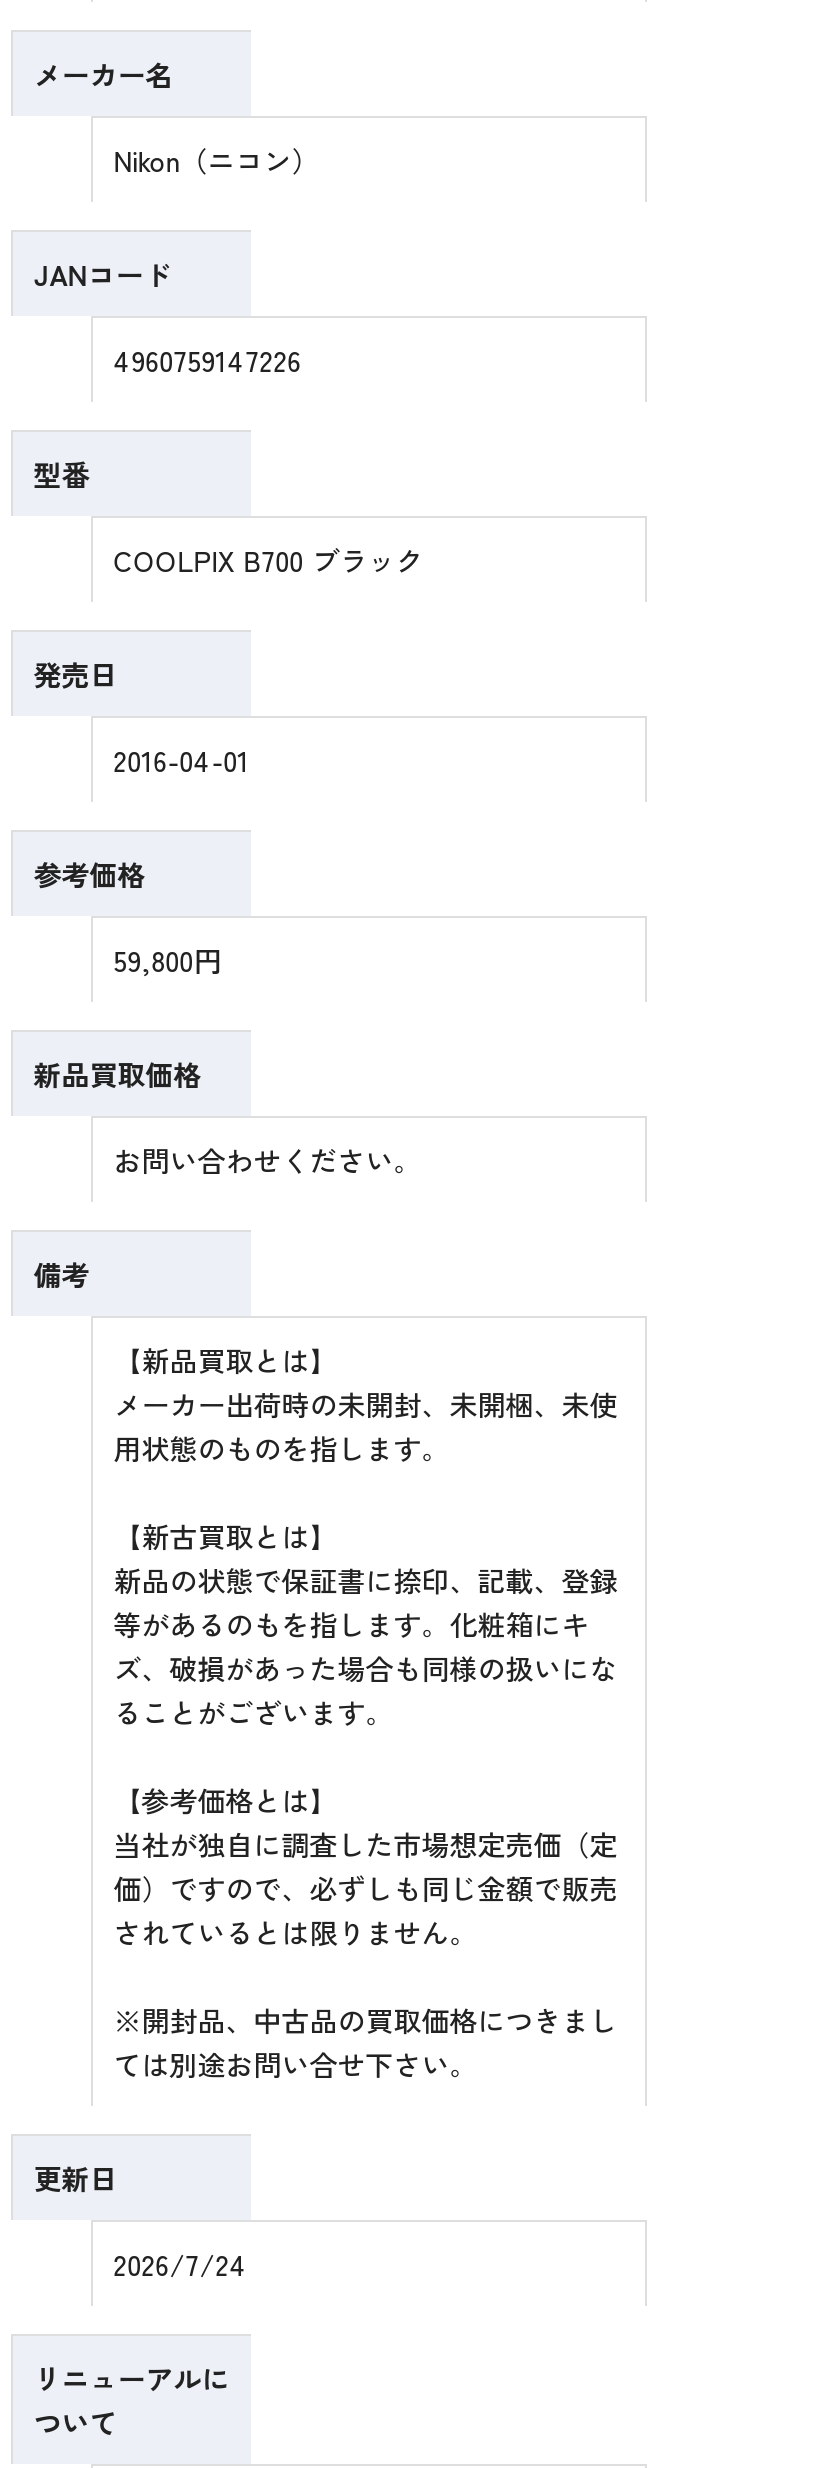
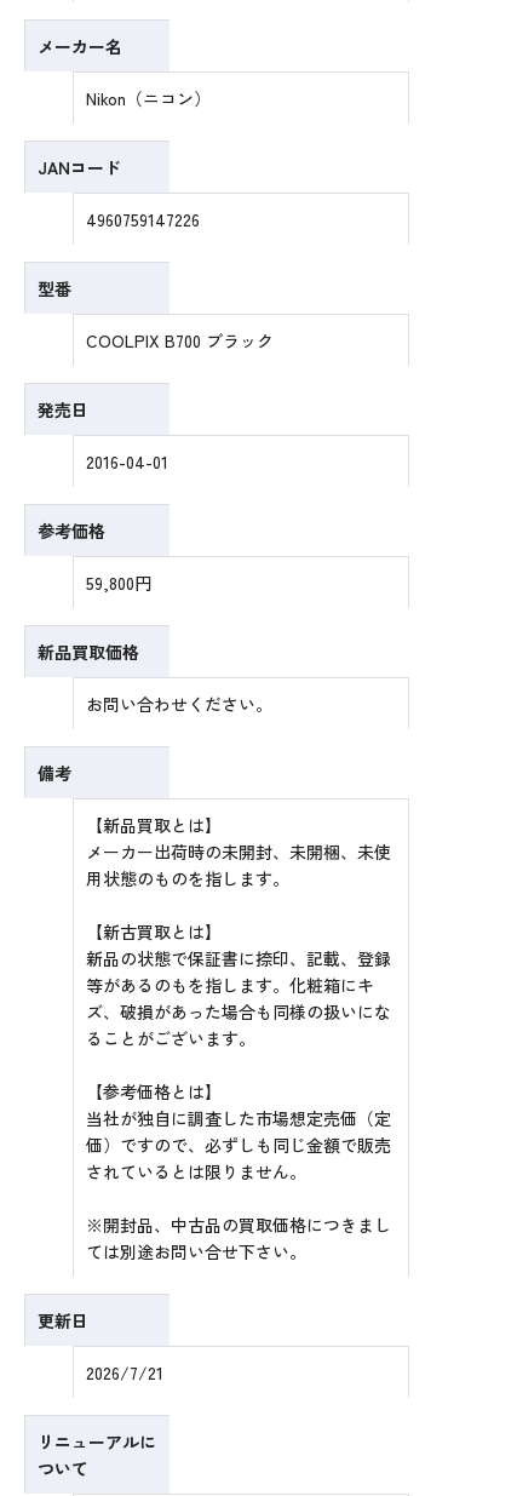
[114,2245,248,2285] 2026/7/24 -> [86,1361,164,1385] 2026/7/21

